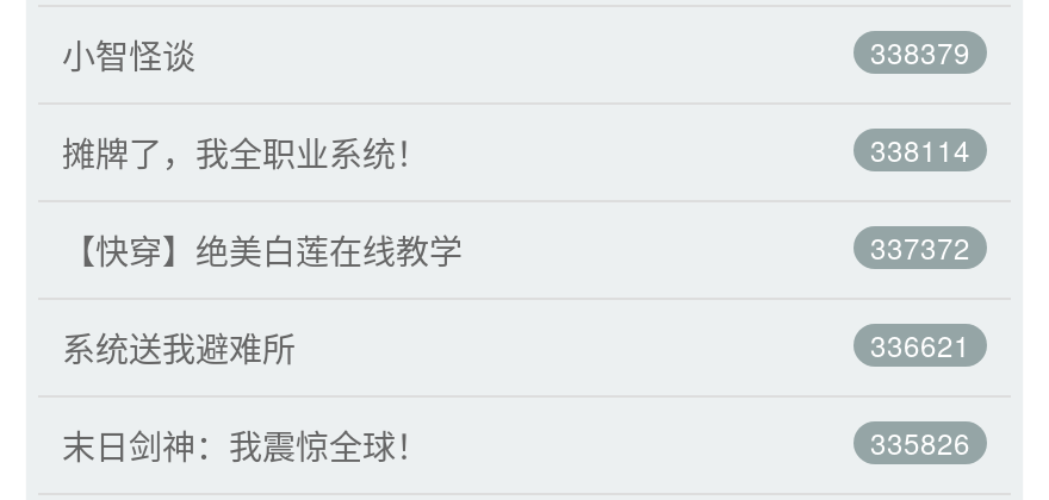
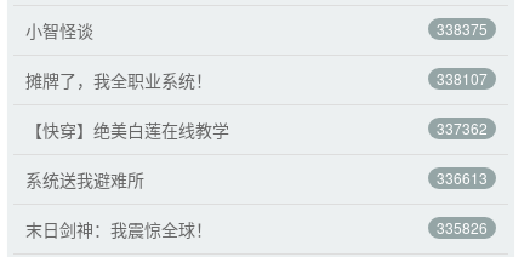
[870,31,970,71] 338379 -> [437,18,488,39] 338375
[870,129,970,169] 338114 -> [437,68,488,88] 338107
[870,226,970,267] 337372 -> [437,118,488,138] 337362
[870,324,970,364] 336621 -> [437,167,488,188] 336613

